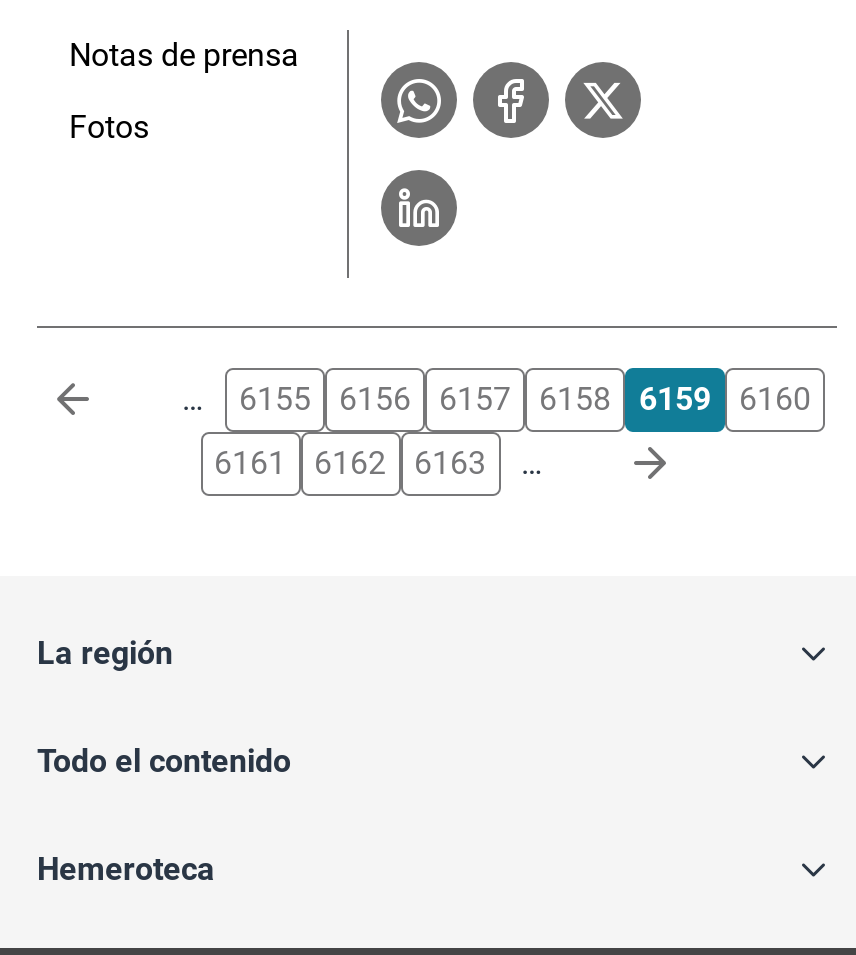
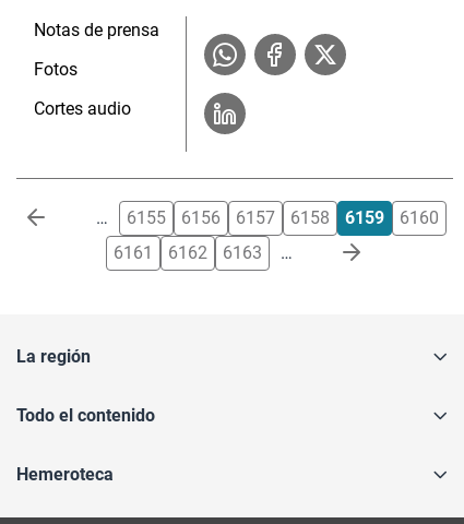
none -> [34,98,131,119] Cortes audio

